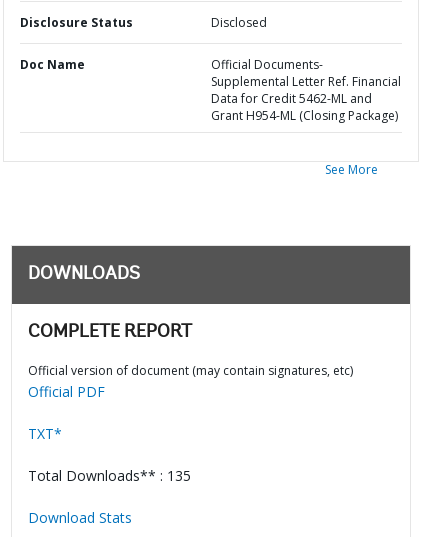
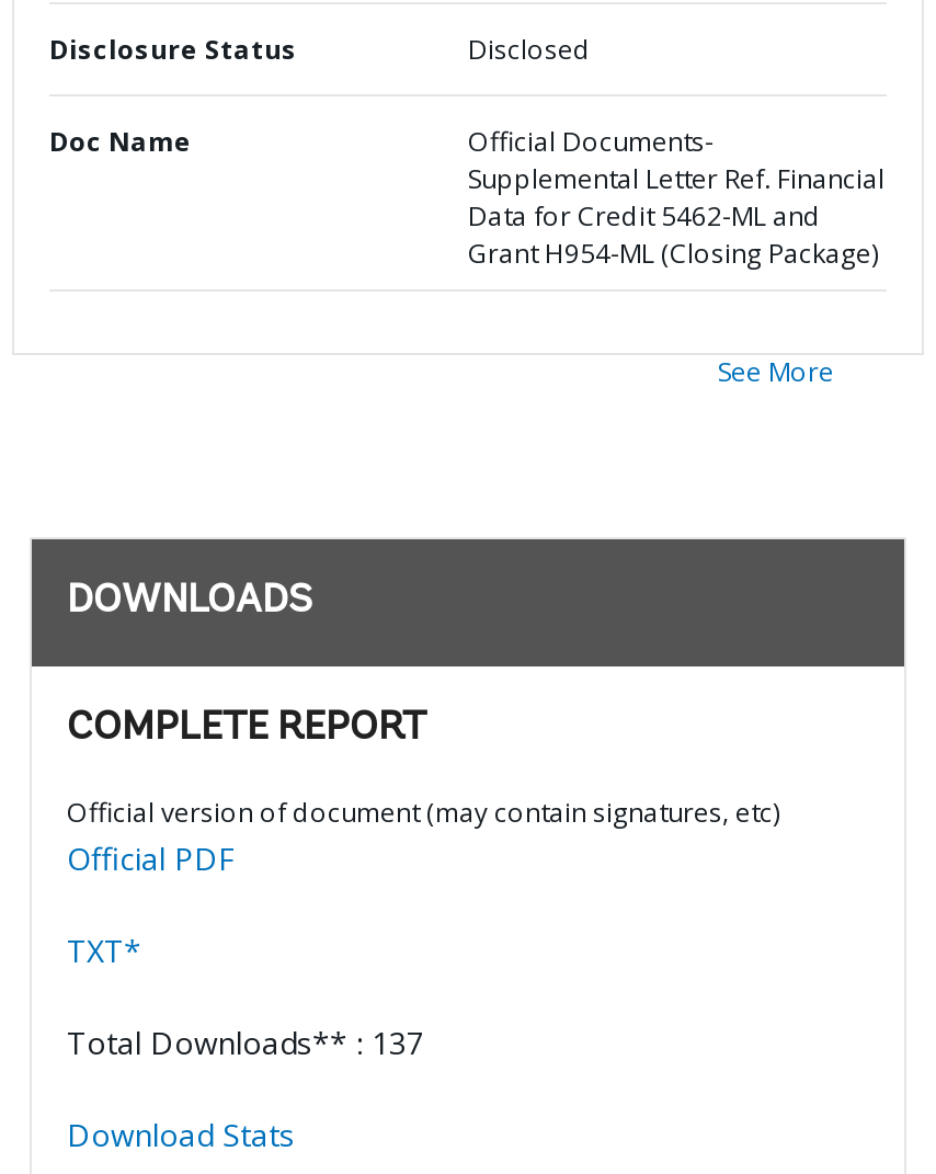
[28,466,191,485] Total Downloads** : 135 -> [67,1022,424,1063] Total Downloads** : 137

